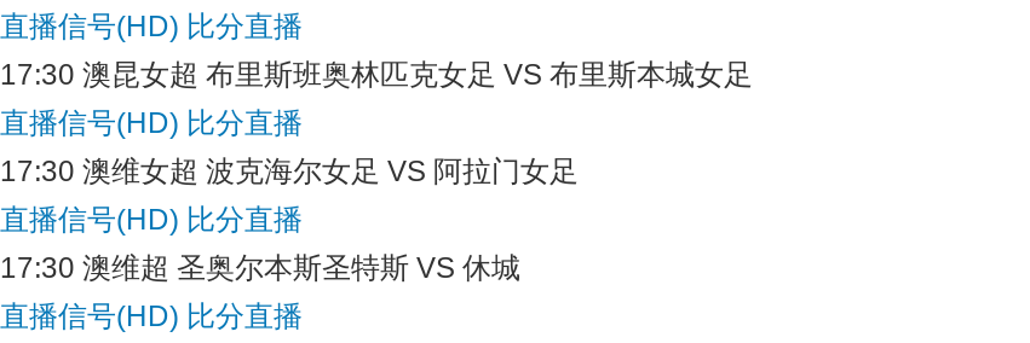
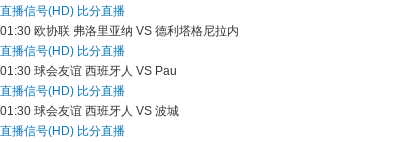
[0,58,753,92] 17:30 澳昆女超布里斯班奥林匹克女足 VS 布里斯本城女足 -> [0,24,239,38] 01:30 欧协联弗洛里亚纳 VS 德利塔格尼拉内
[0,155,579,188] 17:30 澳维女超波克海尔女足 VS 阿拉门女足 -> [0,64,177,78] 01:30 球会友谊西班牙人 VS Pau
[0,251,520,285] 17:30 澳维超圣奥尔本斯圣特斯 VS 休城 -> [0,104,179,118] 01:30 球会友谊西班牙人 VS 波城

